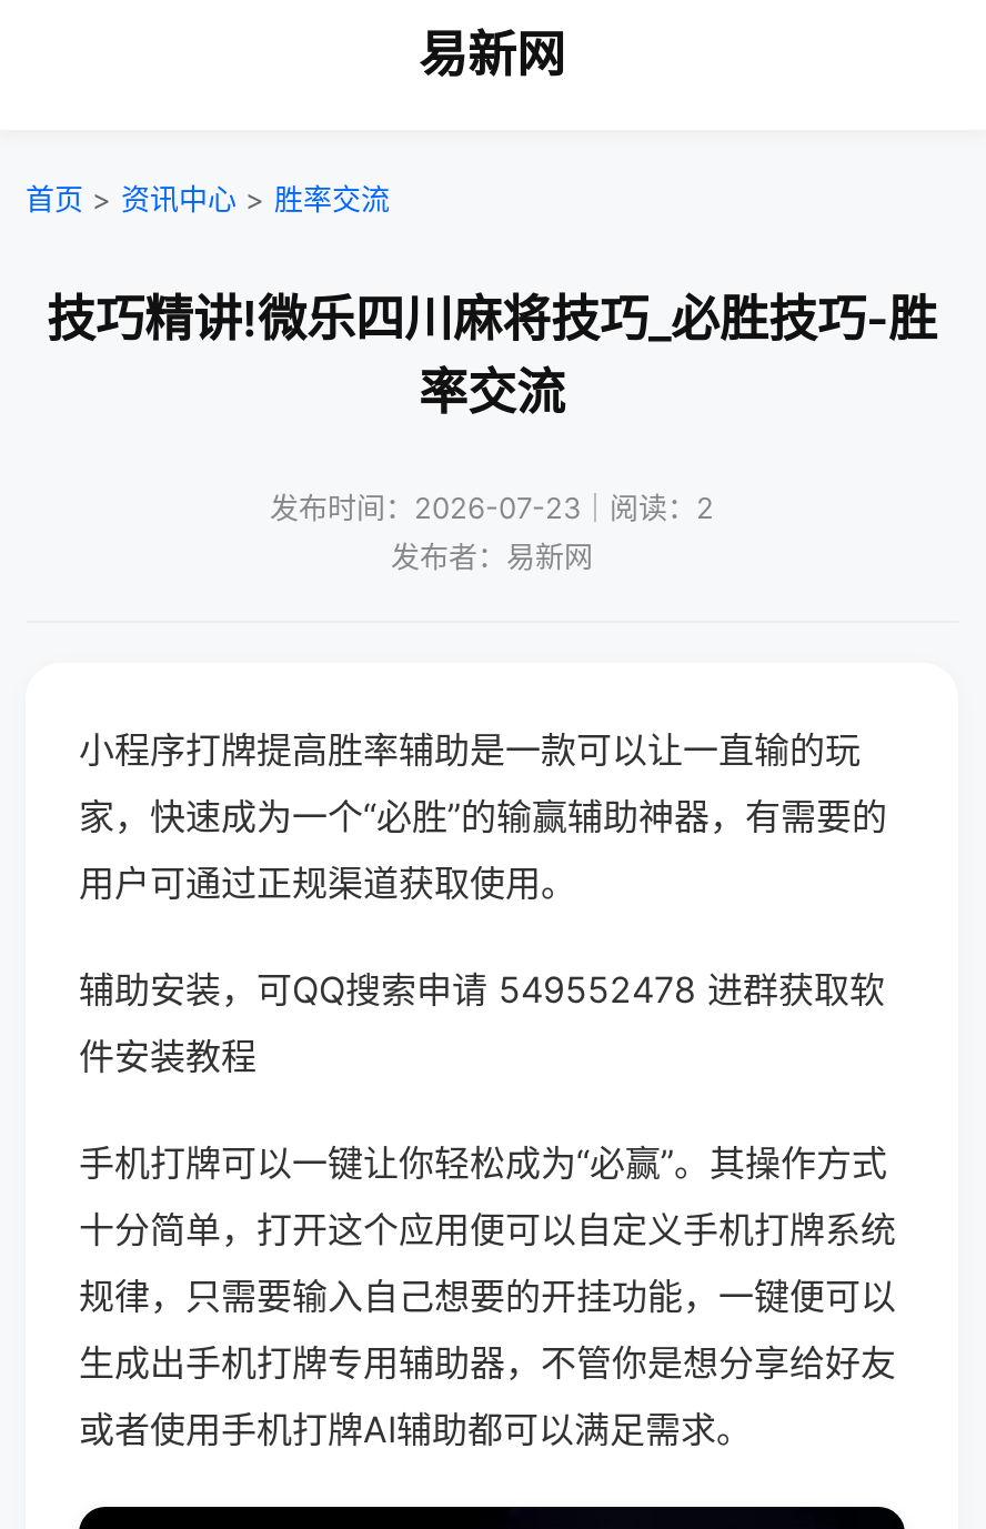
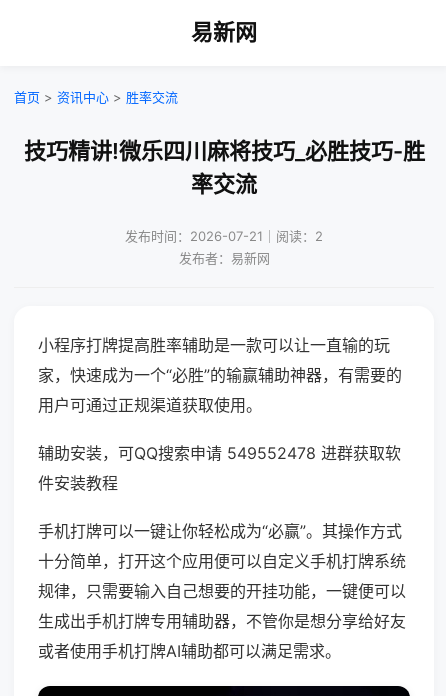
[270,490,714,525] 发布时间：2026-07-23｜阅读：2 -> [125,228,323,244] 发布时间：2026-07-21｜阅读：2

